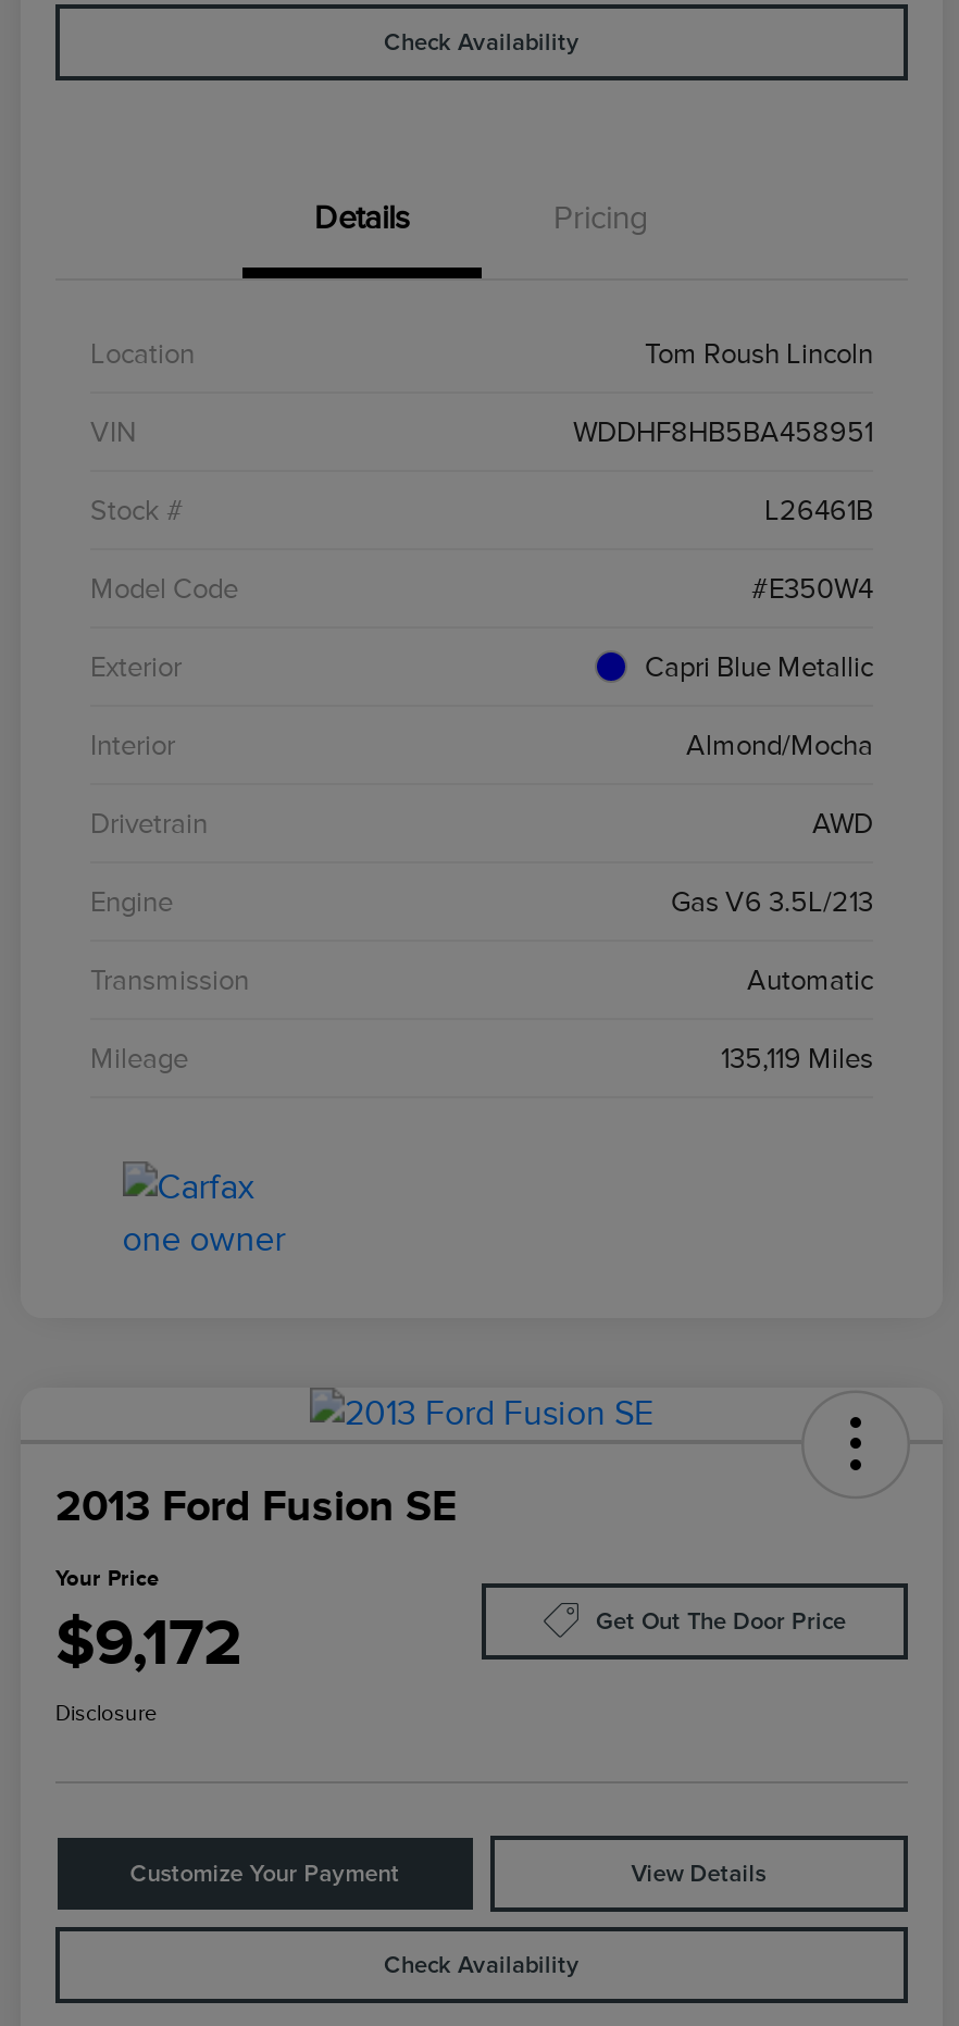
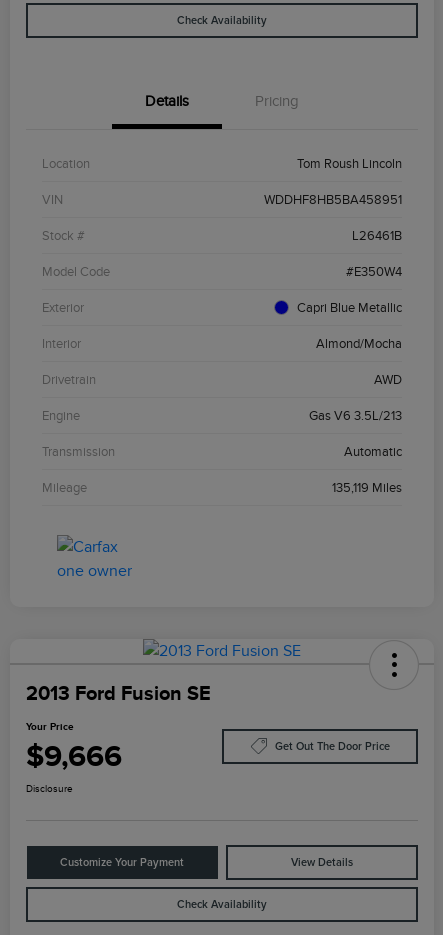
[55,1606,242,1680] $9,172 -> [26,739,122,773] $9,666

